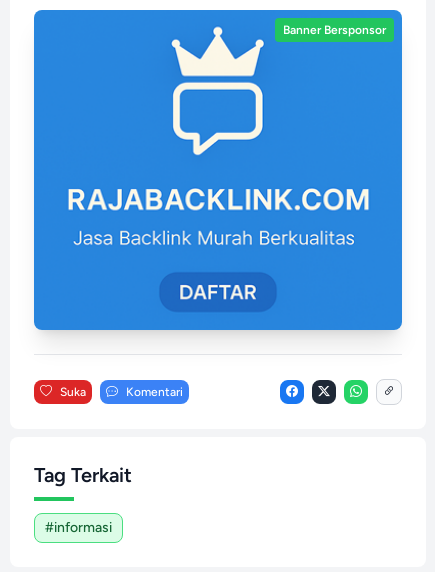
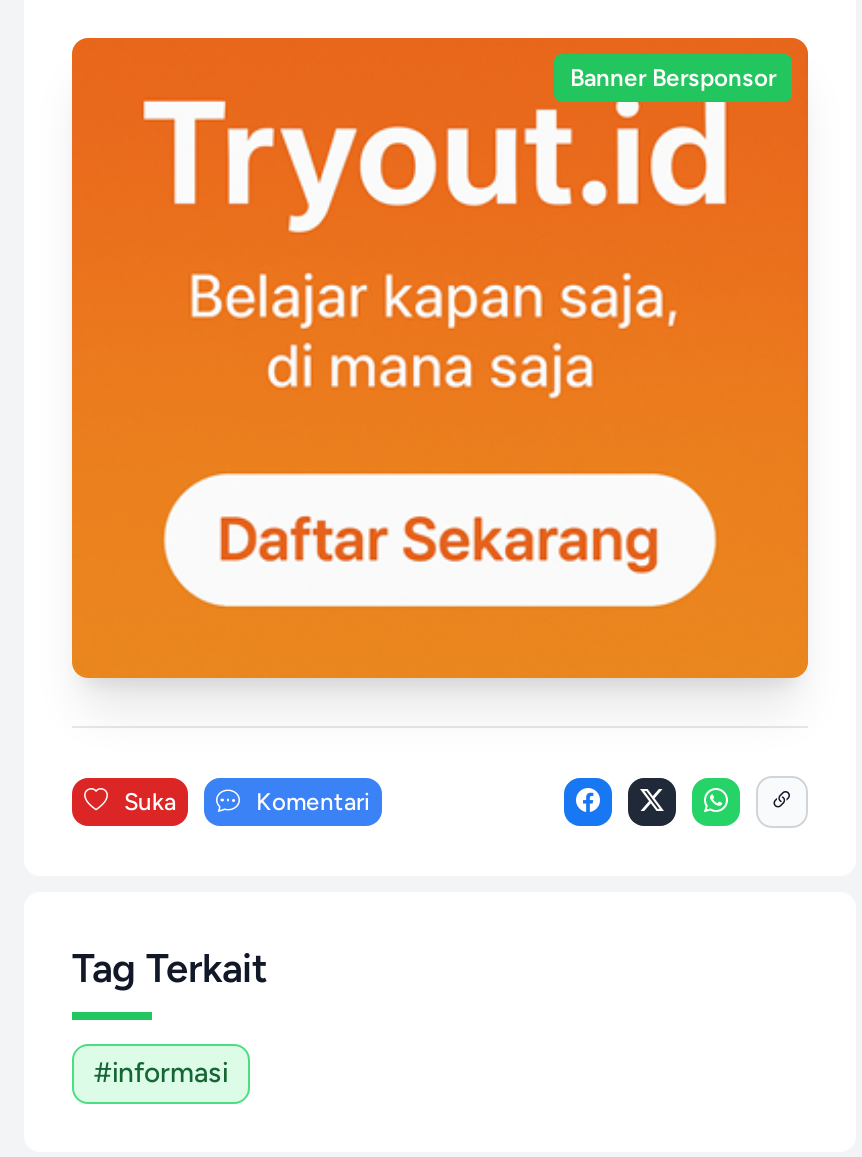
[33,9,403,331] [image] -> [70,36,810,680] [image]

